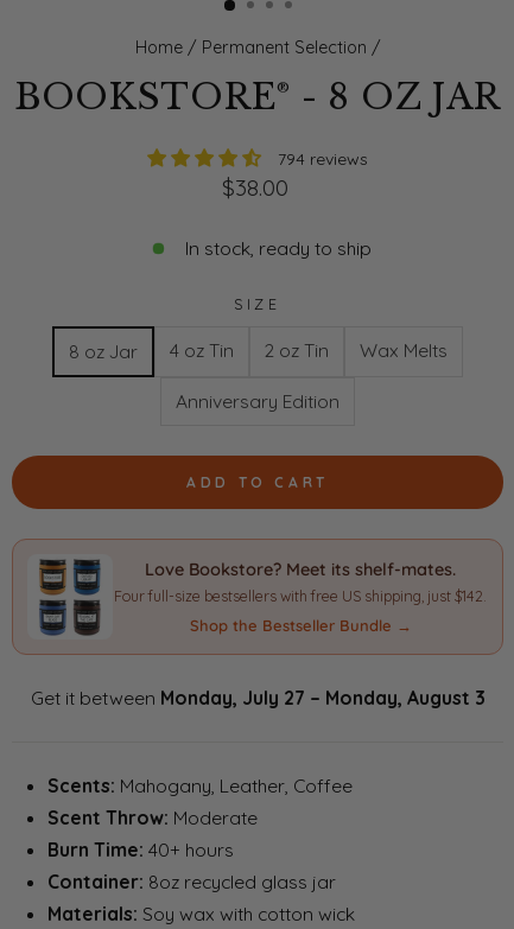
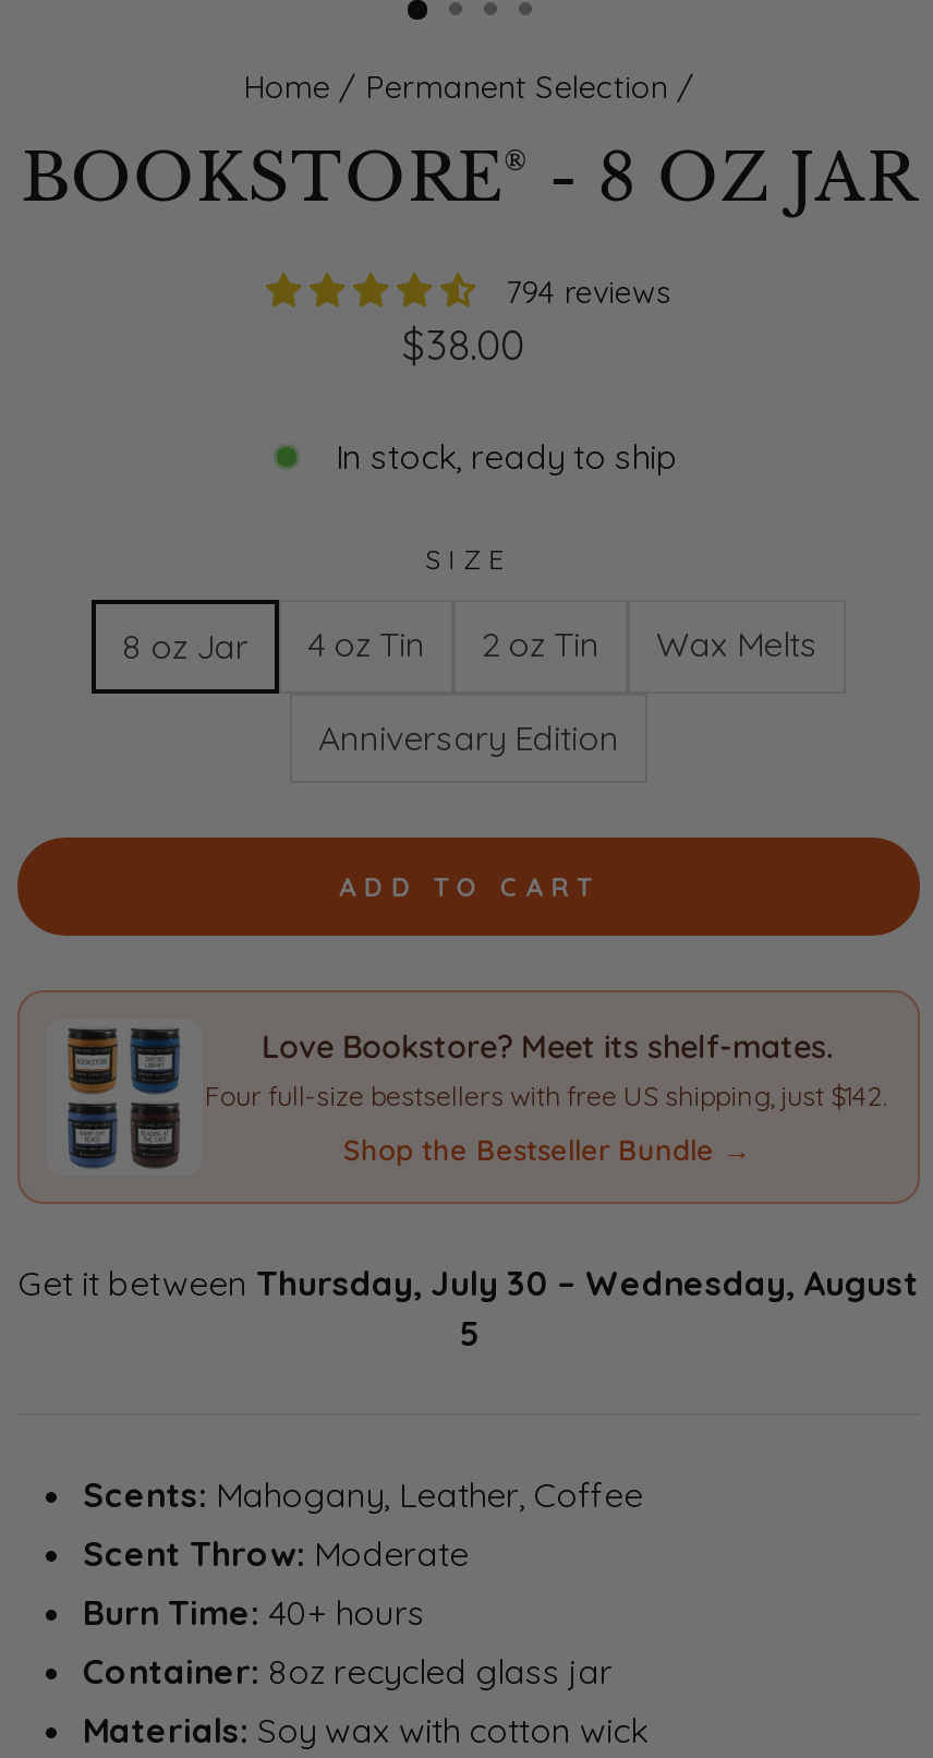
[30,686,485,710] Get it between Monday, July 27 – Monday, August 3 -> [19,1261,919,1354] Get it between Thursday, July 30 – Wednesday, August | 5

